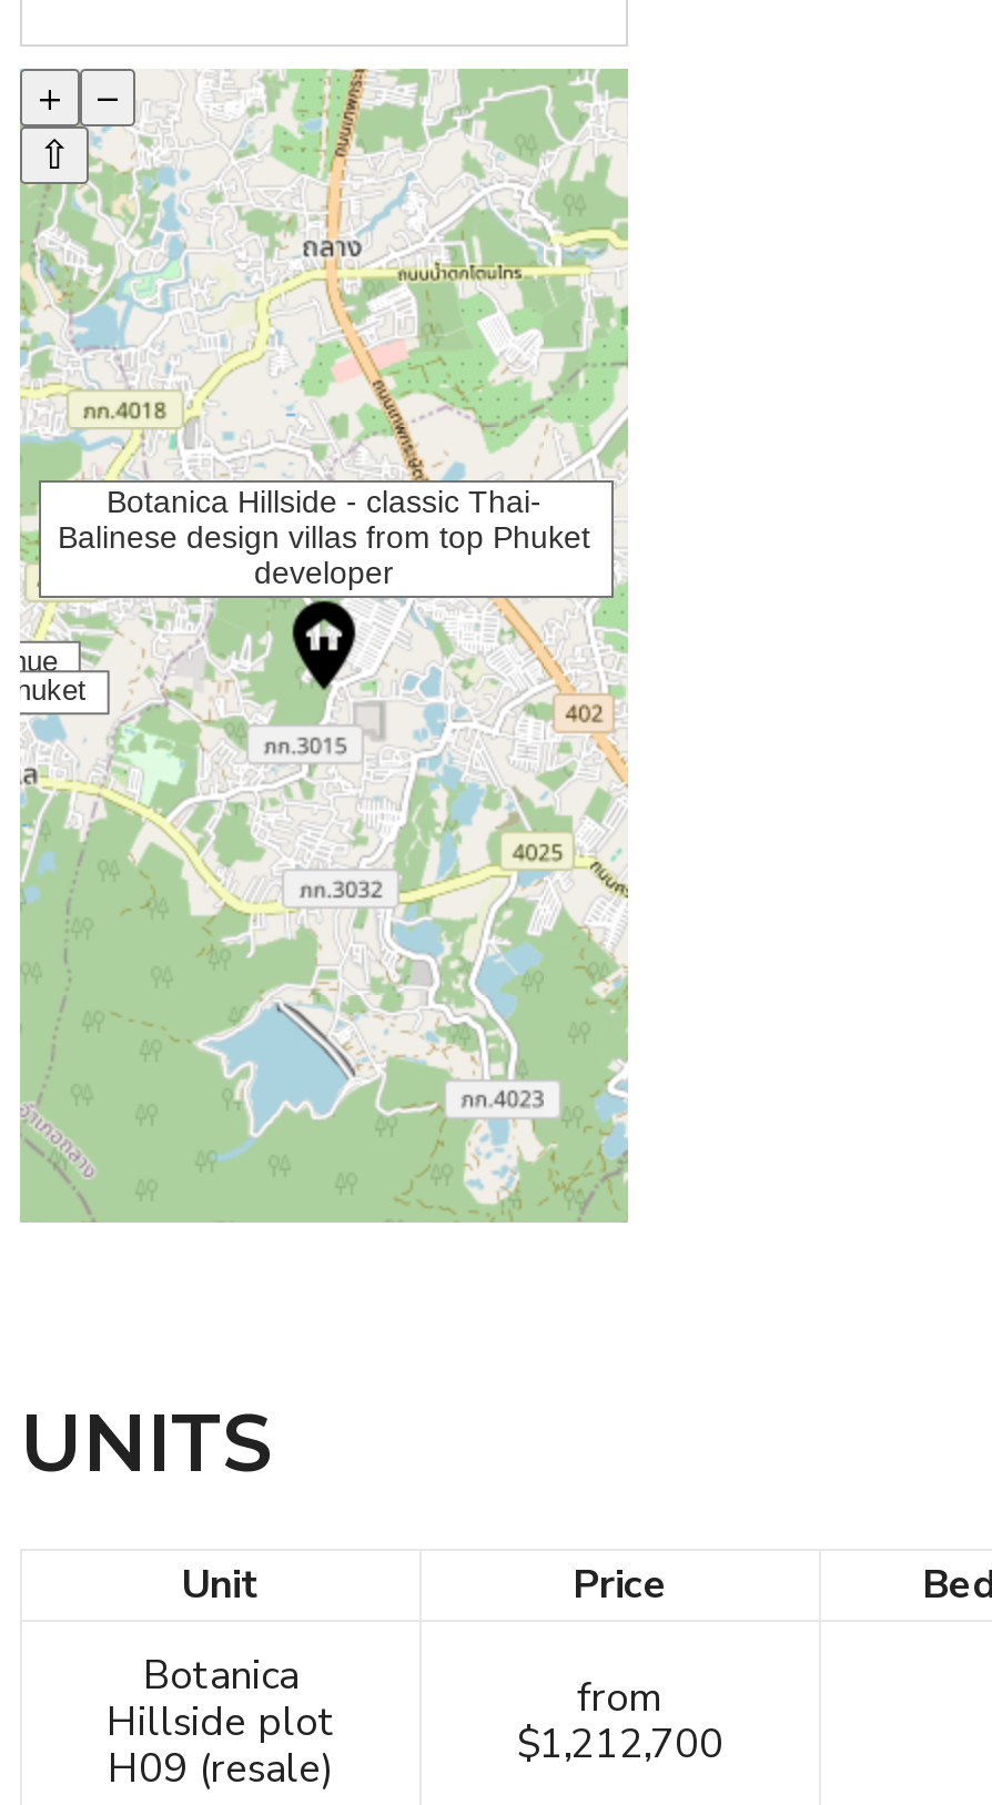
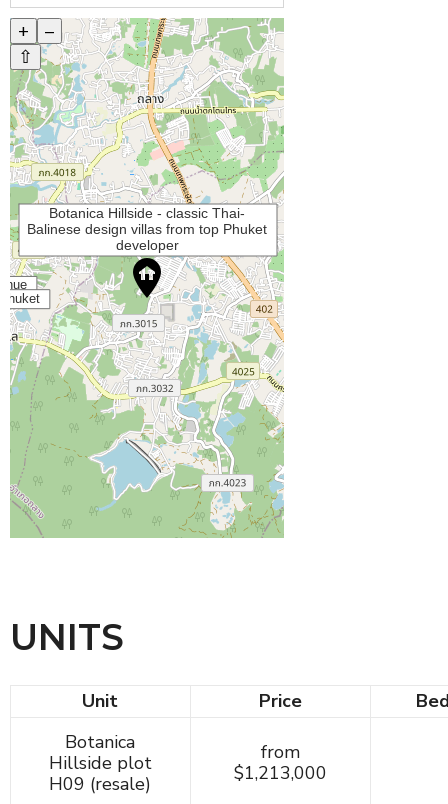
[517,1718,723,1771] $1,212,700 -> [234,761,327,785] $1,213,000

